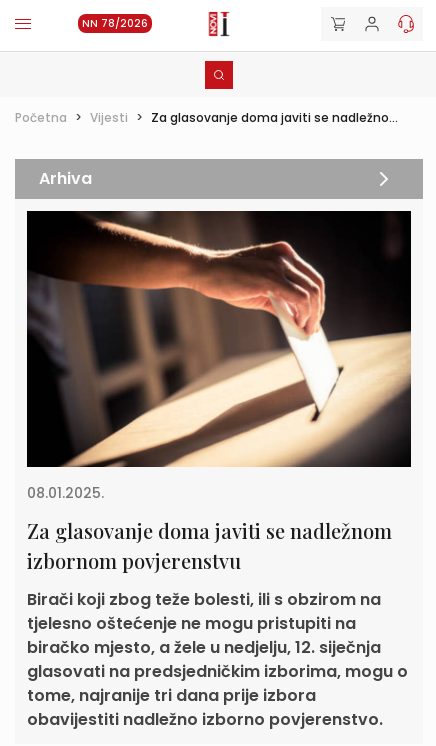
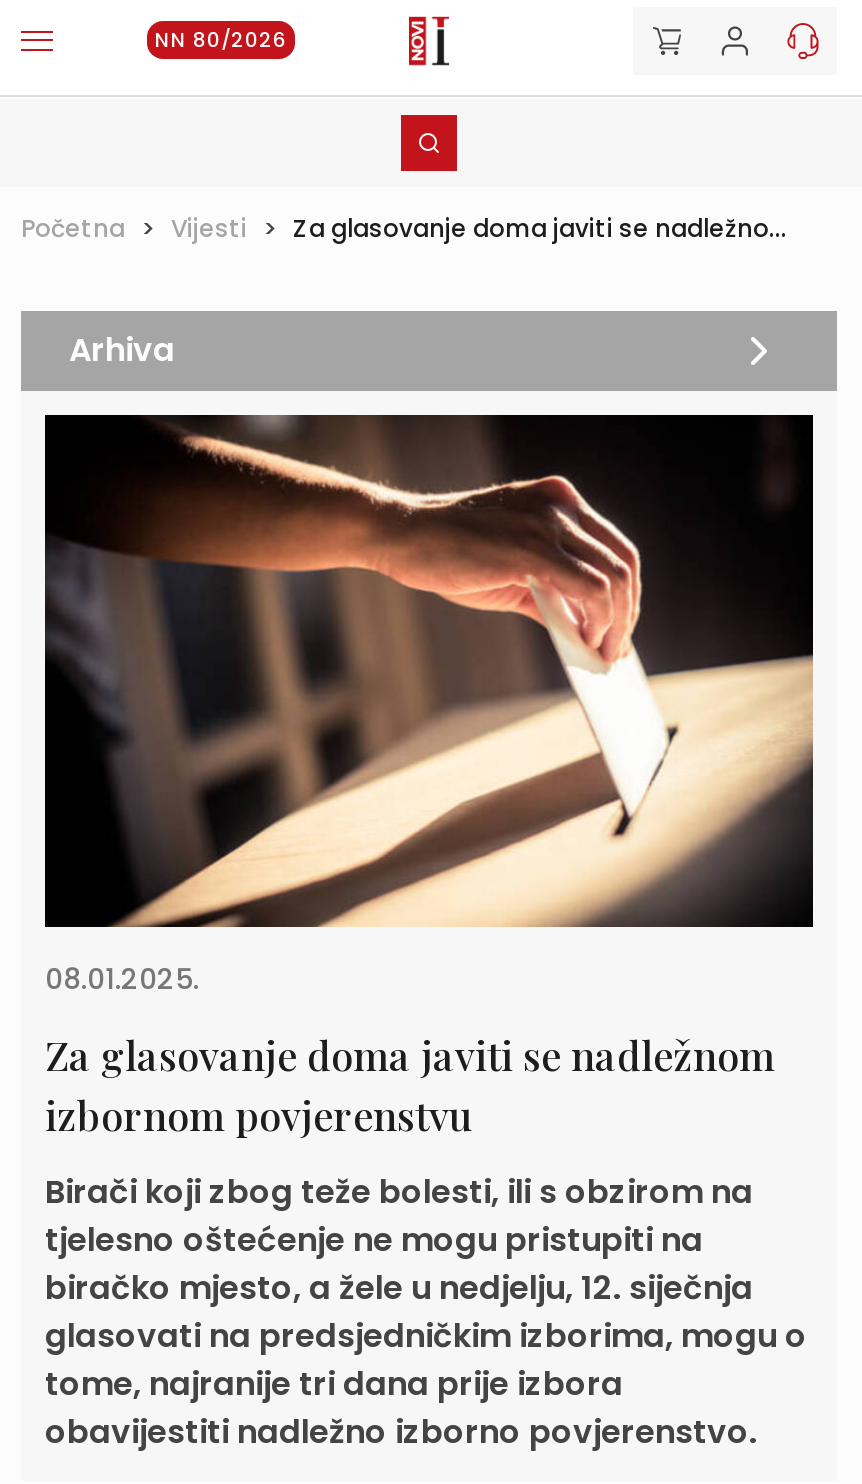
[82,16,148,31] NN 78/2026 -> [155,25,287,55] NN 80/2026

